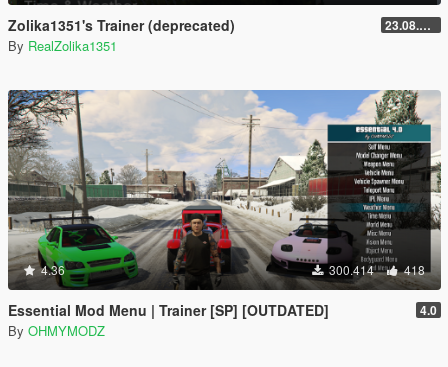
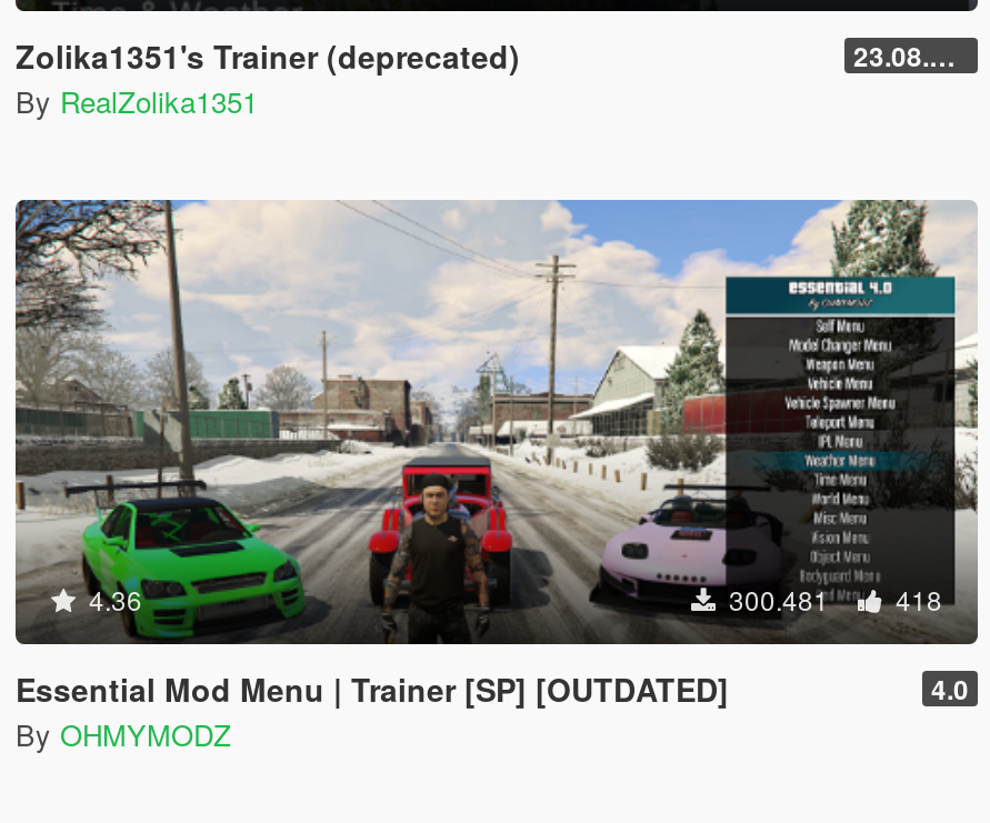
[326,261,425,278] 300.414 418 -> [722,580,942,618] 300.481 418

